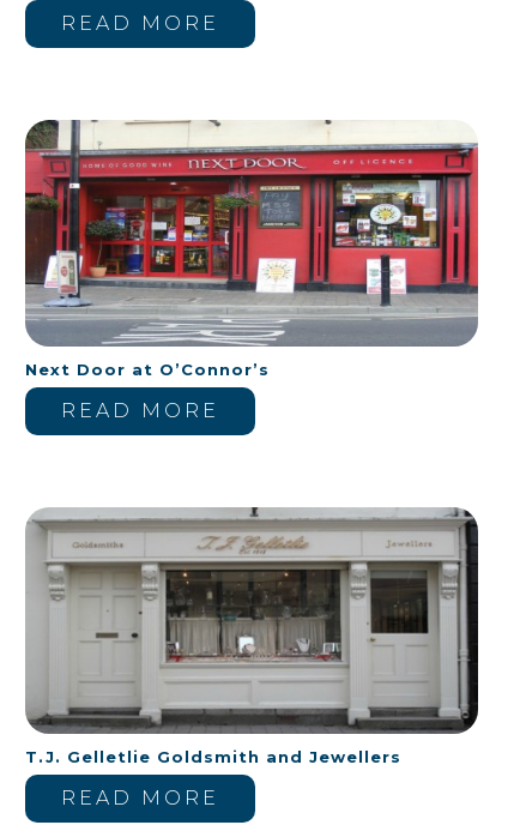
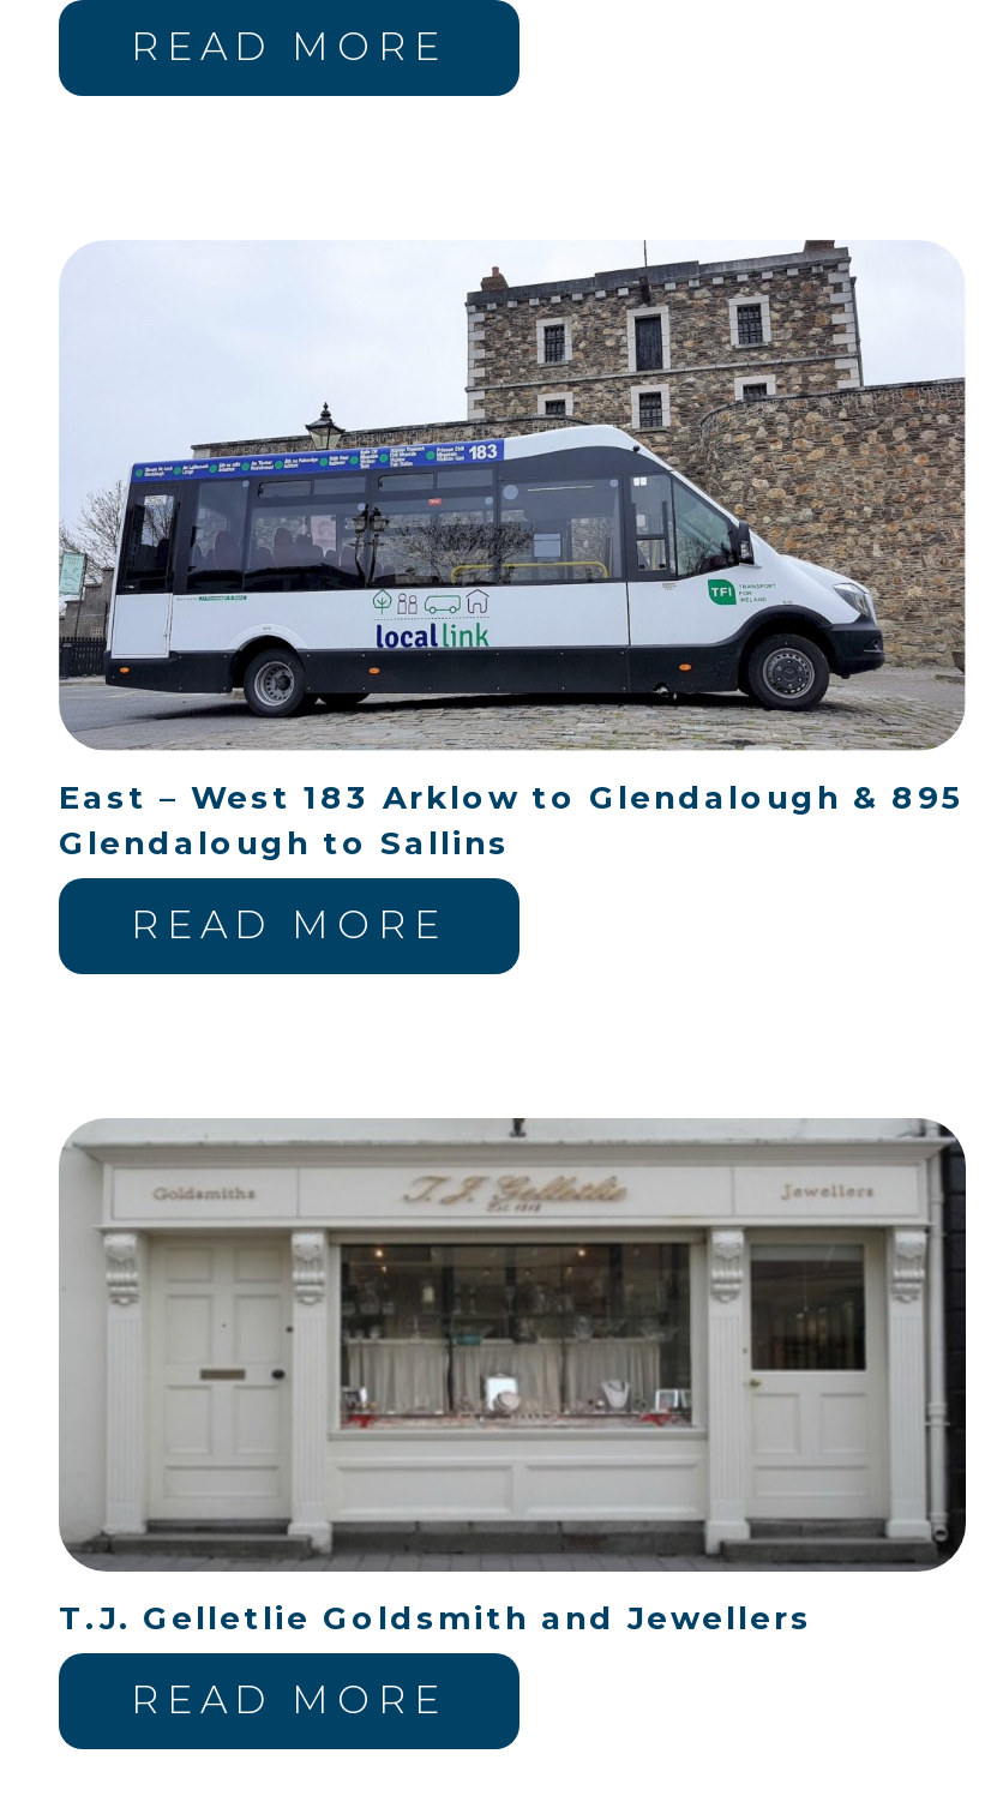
[24,119,478,379] [image] | Next Door at O’Connor’s -> [59,238,966,861] [image] | East – West 183 Arklow to Glendalough & 895 | Glendalough to Sallins

